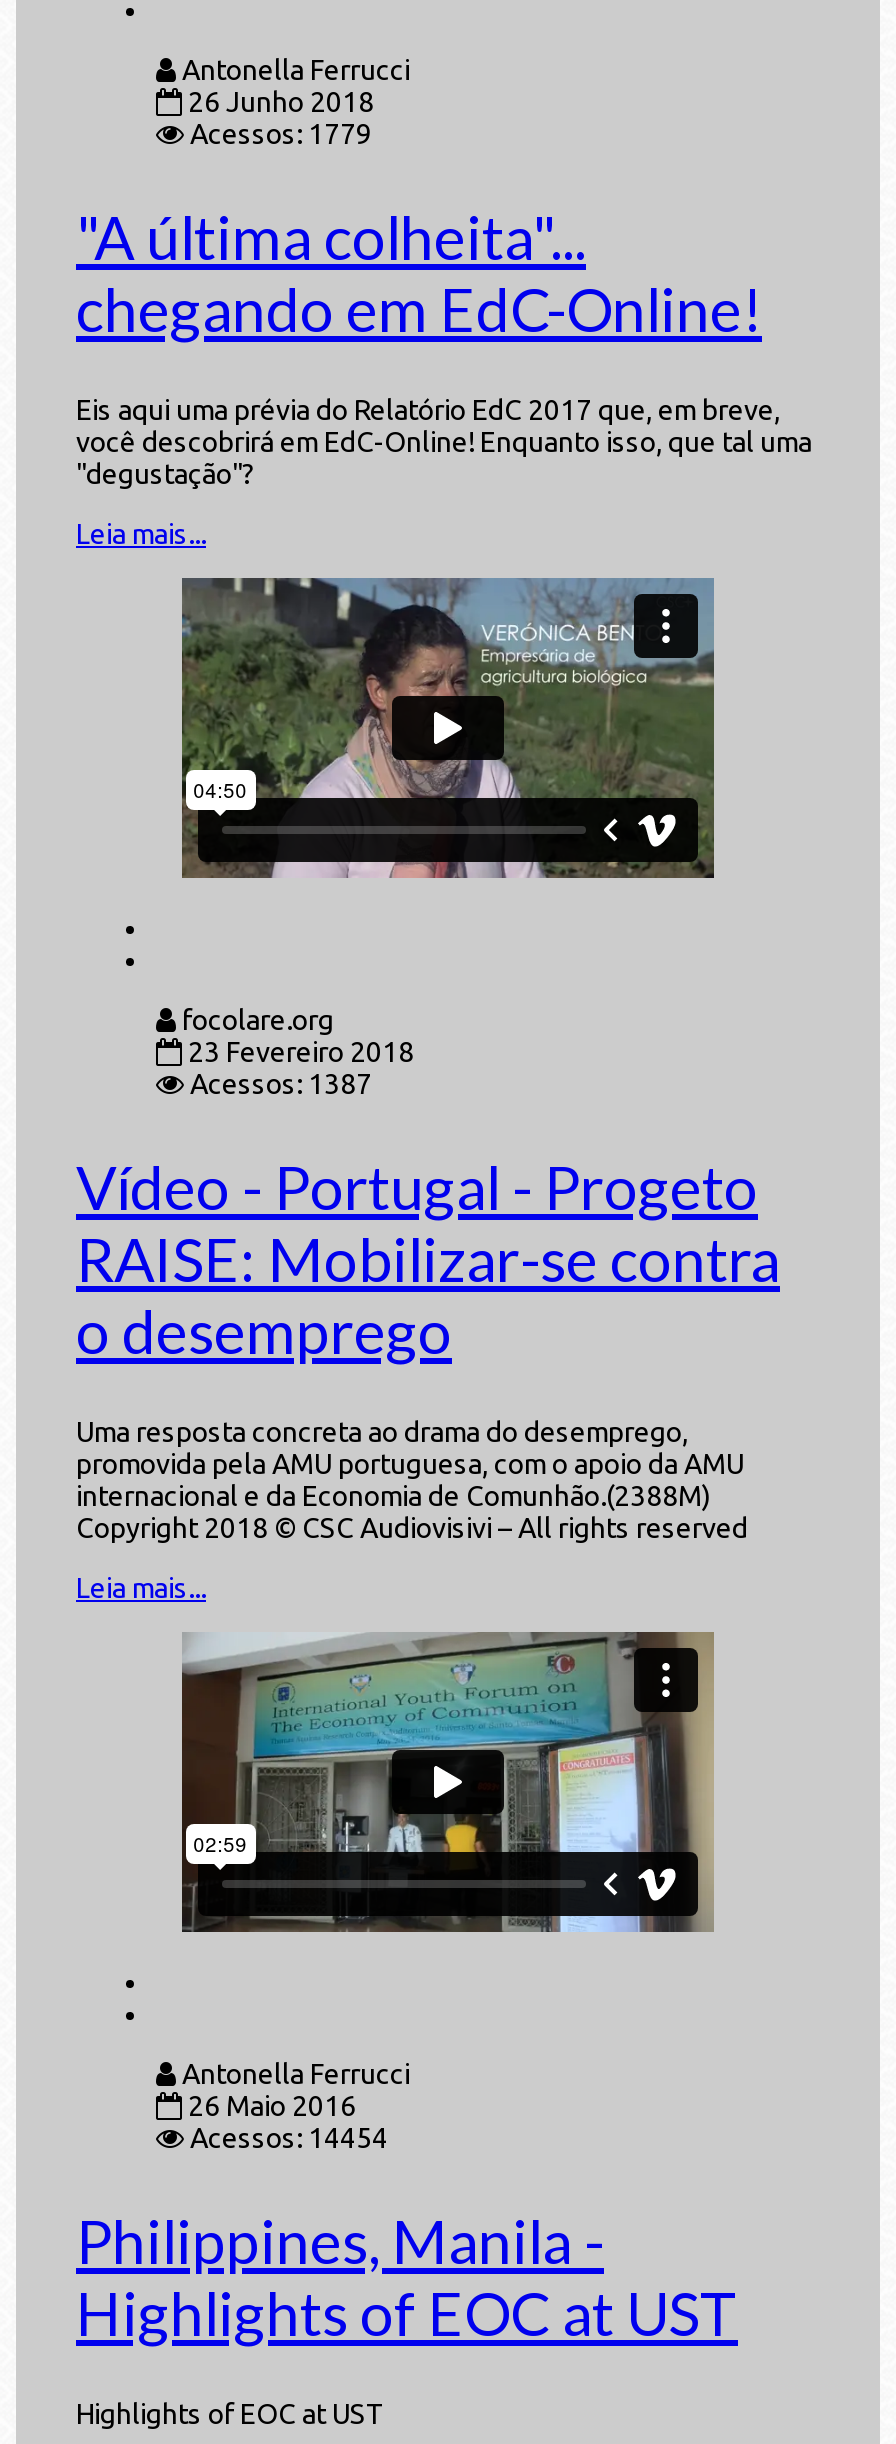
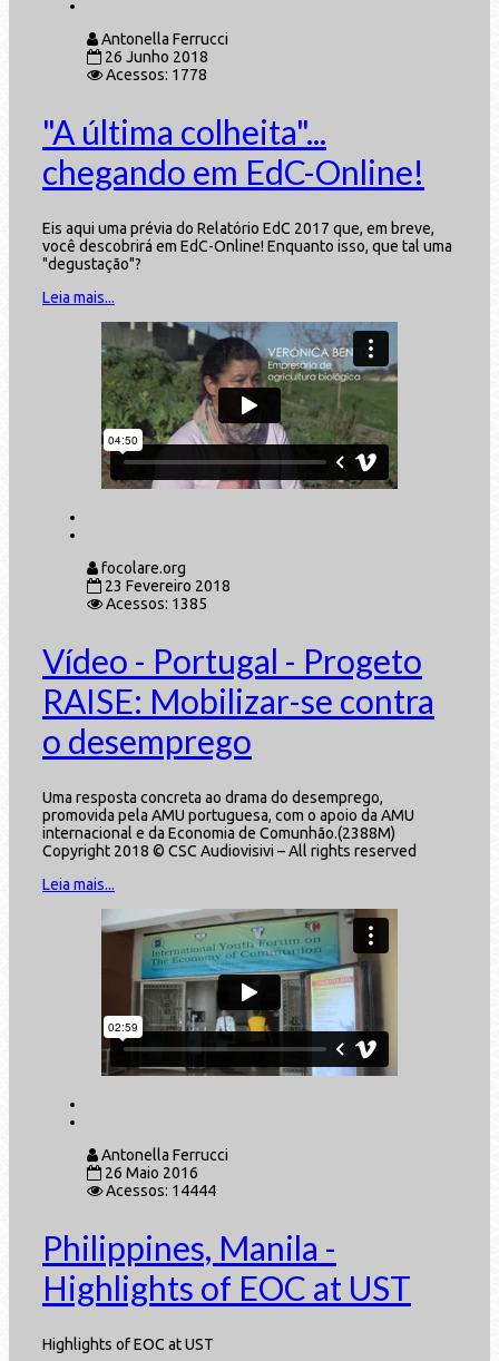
[190,118,372,150] Acessos: 1779 -> [106,66,207,84] Acessos: 1778
[190,1068,372,1100] Acessos: 1387 -> [106,595,207,613] Acessos: 1385
[190,2122,388,2154] Acessos: 14454 -> [106,1181,216,1199] Acessos: 14444

